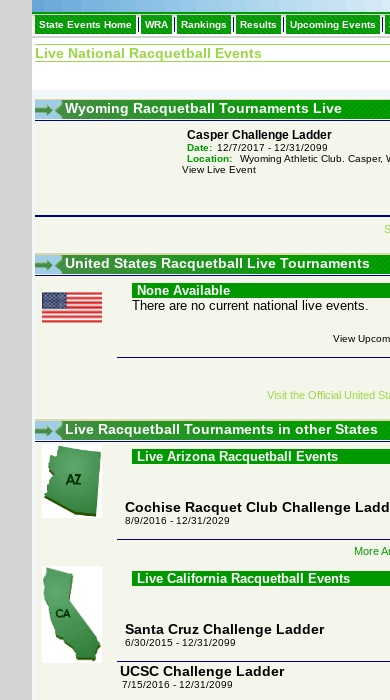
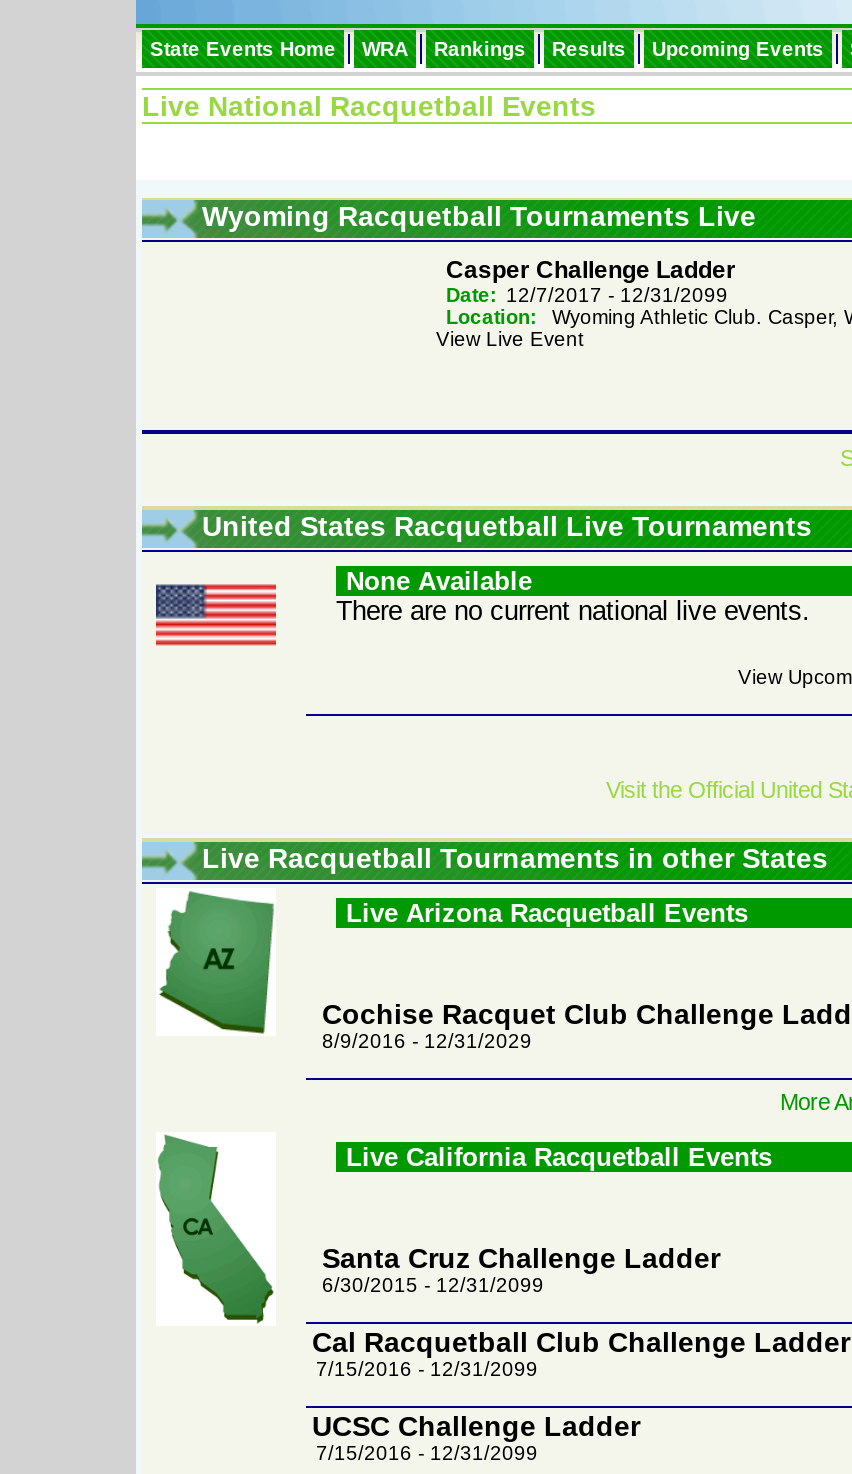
none -> [312,1326,850,1380] Cal Racquetball Club Challenge Ladder | 7/15/2016 - 12/31/2099

